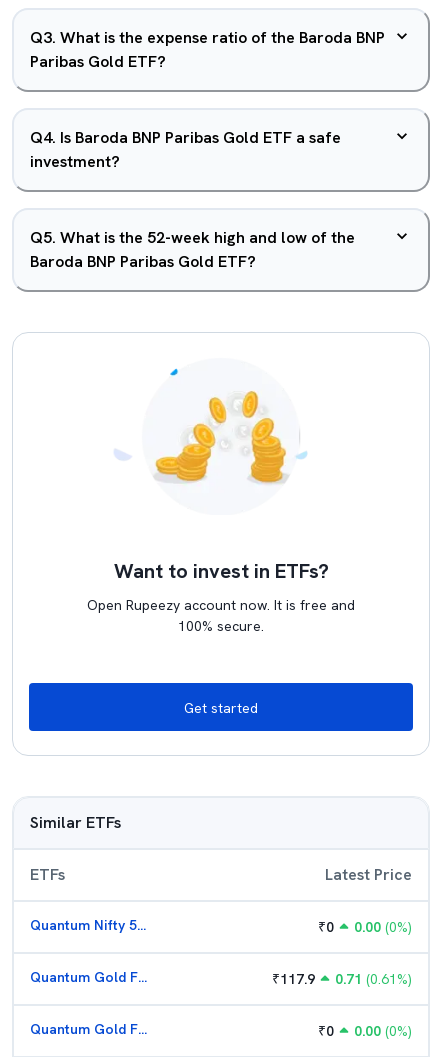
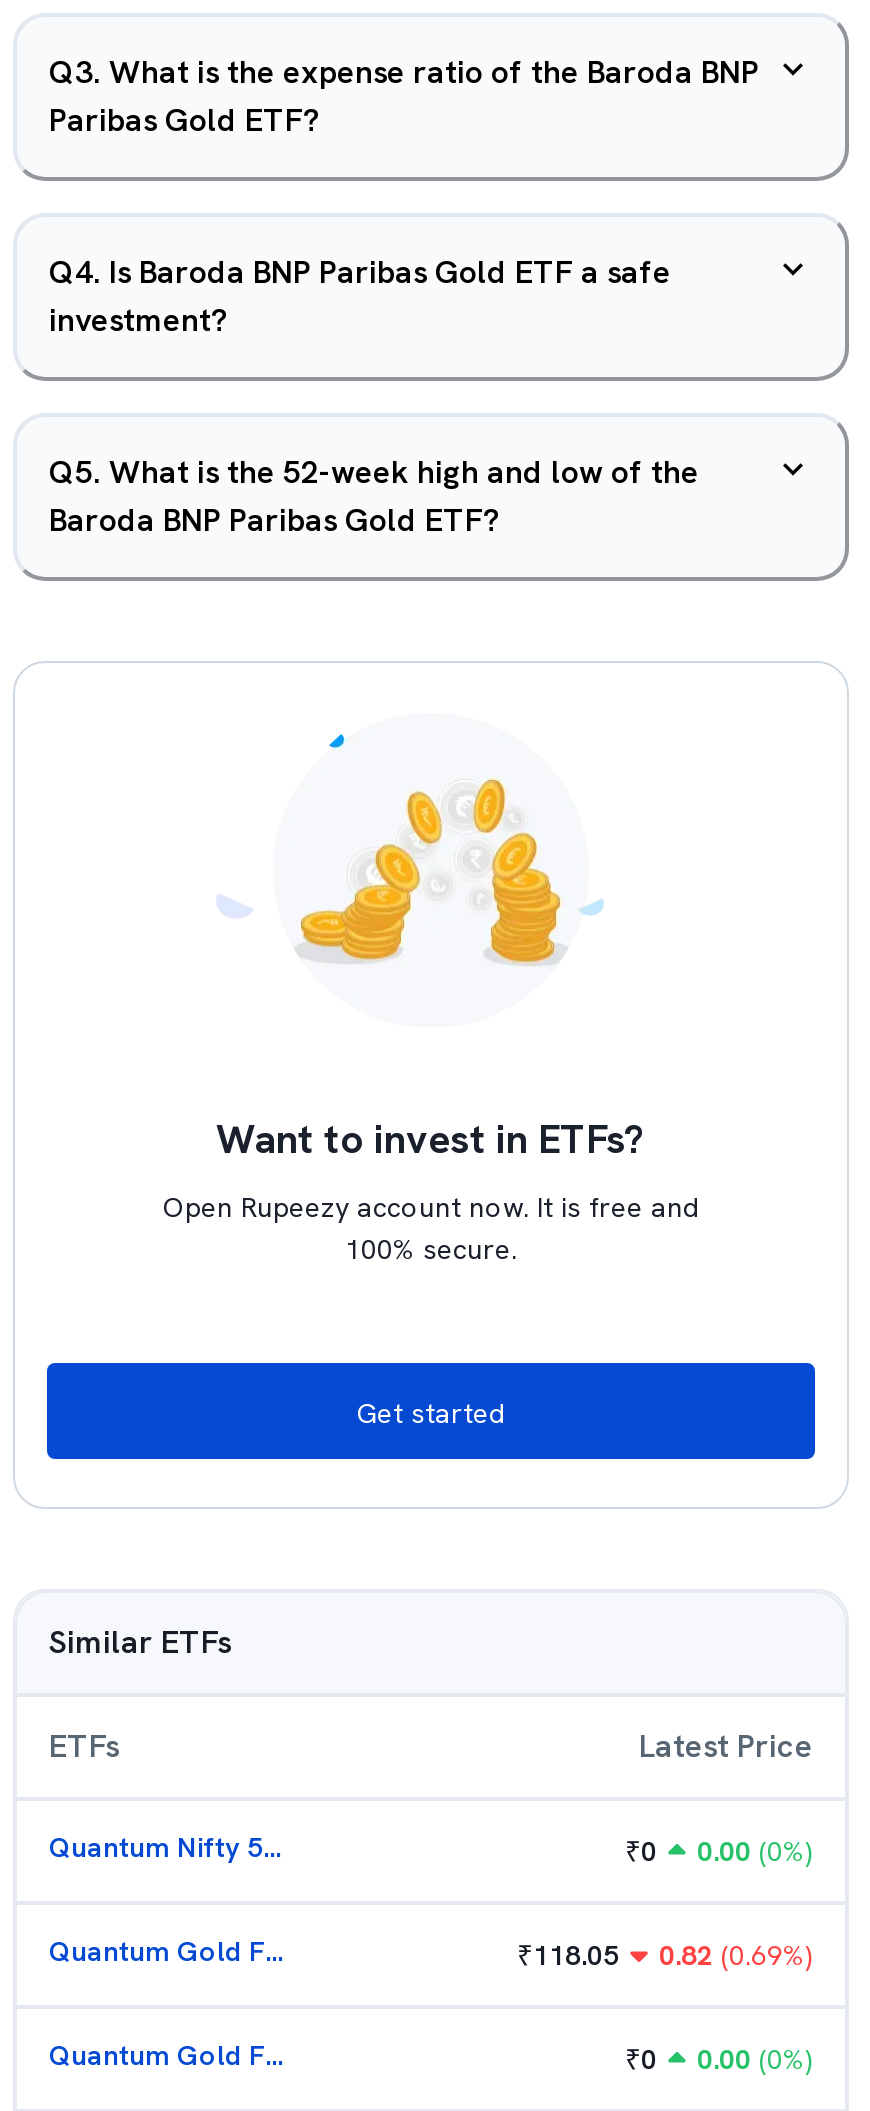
[272,970,315,988] ₹117.9 -> [517,1937,619,1973] ₹118.05
[335,970,412,988] 0.71 (0.61%) -> [659,1937,813,1973] 0.82 (0.69%)

